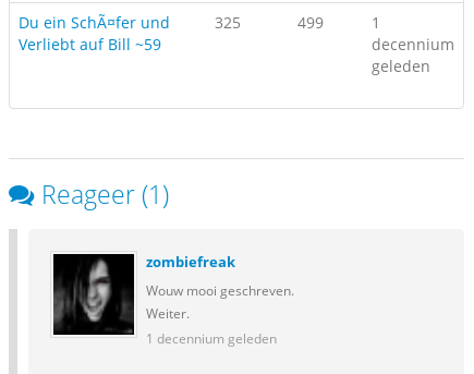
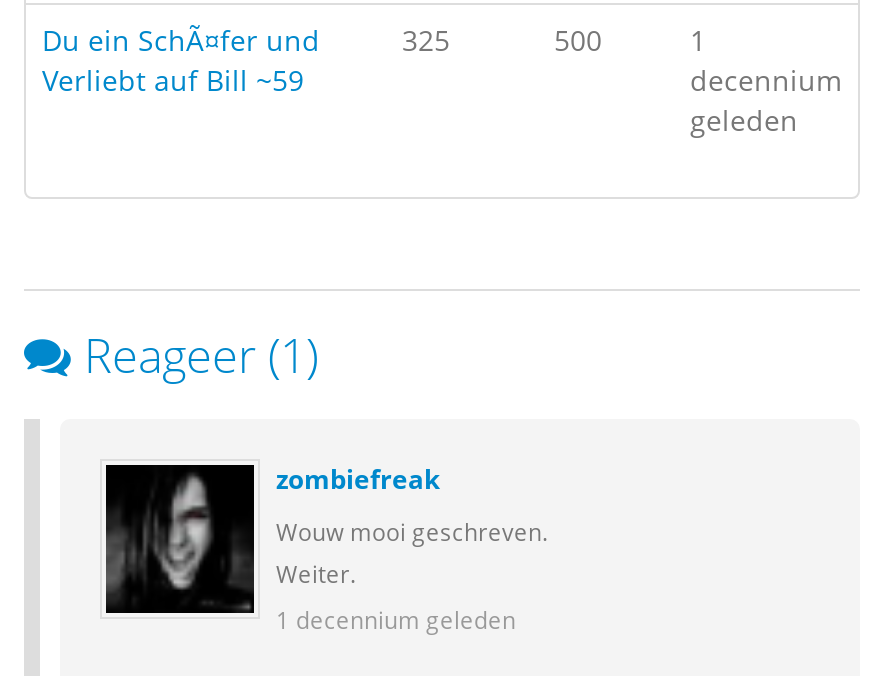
[297,12,324,33] 499 -> [554,21,602,59] 500

